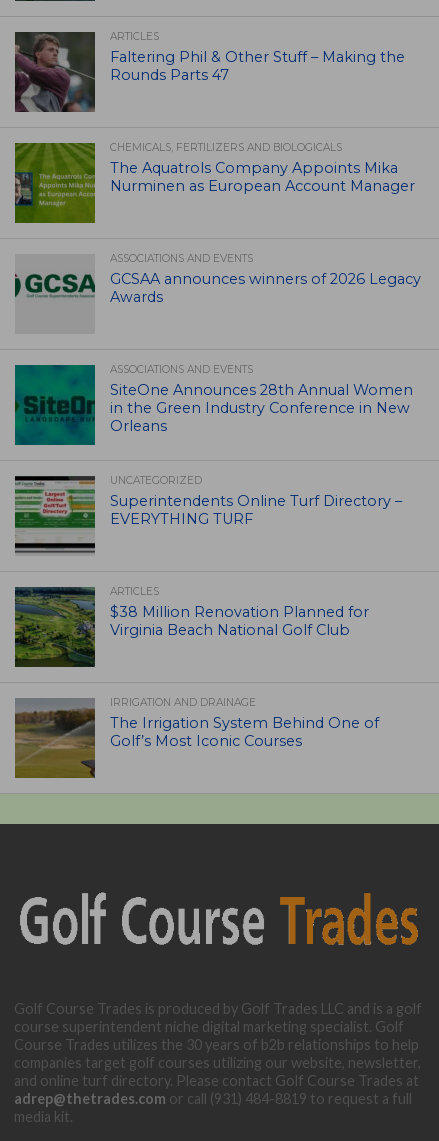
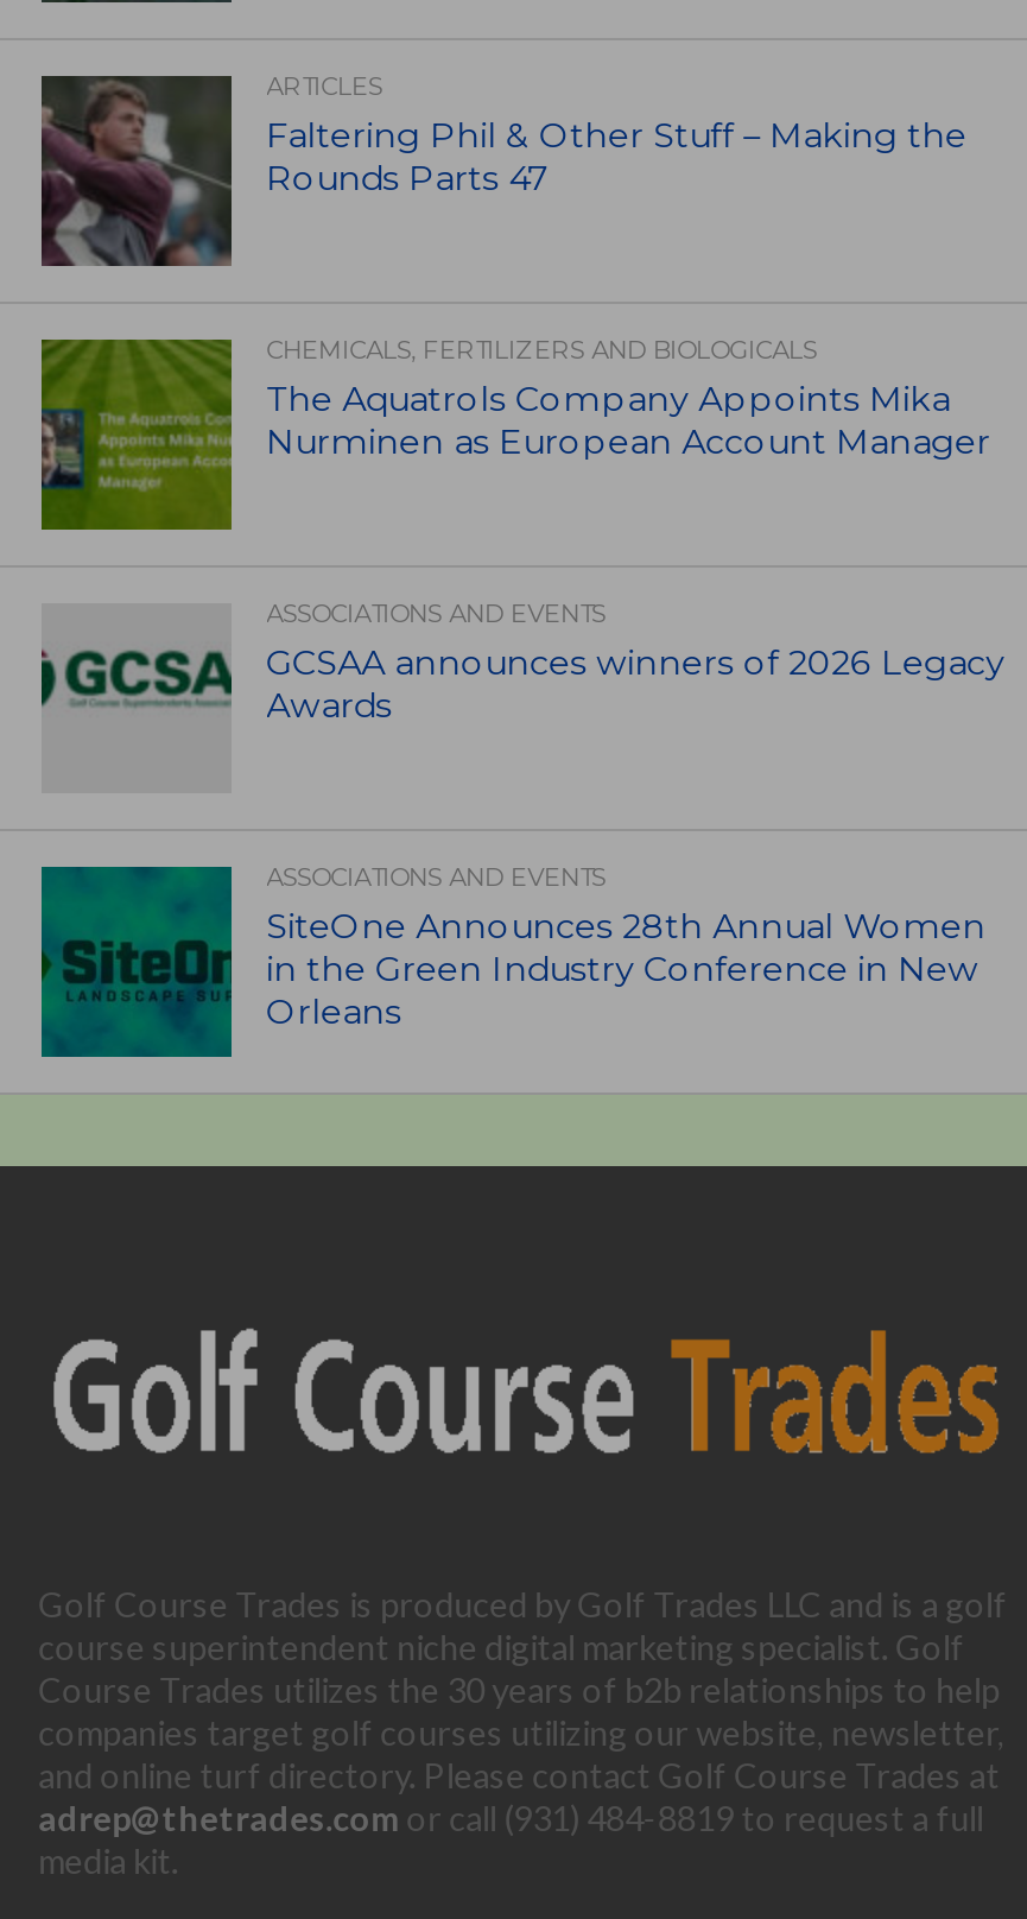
[14,474,402,556] [image] | UNCATEGORIZED | Superintendents Online Turf Directory – | EVERYTHING TURF -> none
[14,585,369,668] [image] | ARTICLES | $38 Million Renovation Planned for | Virginia Beach National Golf Club -> none
[14,696,379,779] [image] | IRRIGATION AND DRAINAGE | The Irrigation System Behind One of | Golf’s Most Iconic Courses -> none

